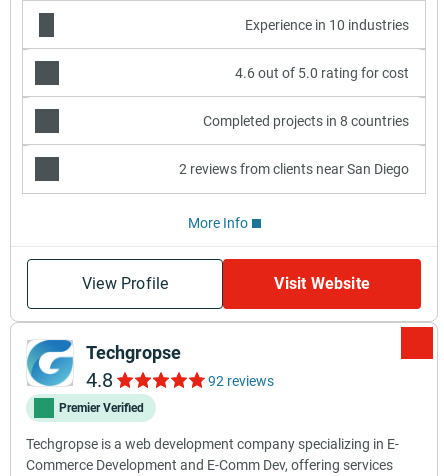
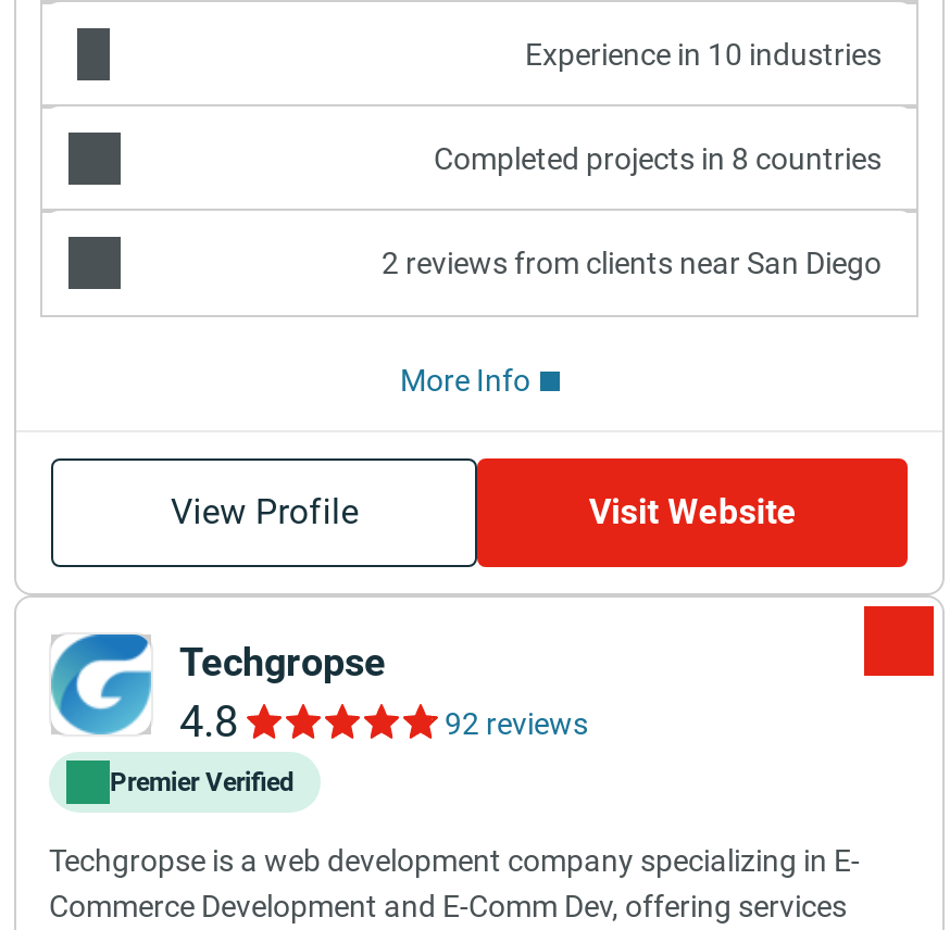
[235,64,409,80] 4.6 out of 5.0 rating for cost -> none

